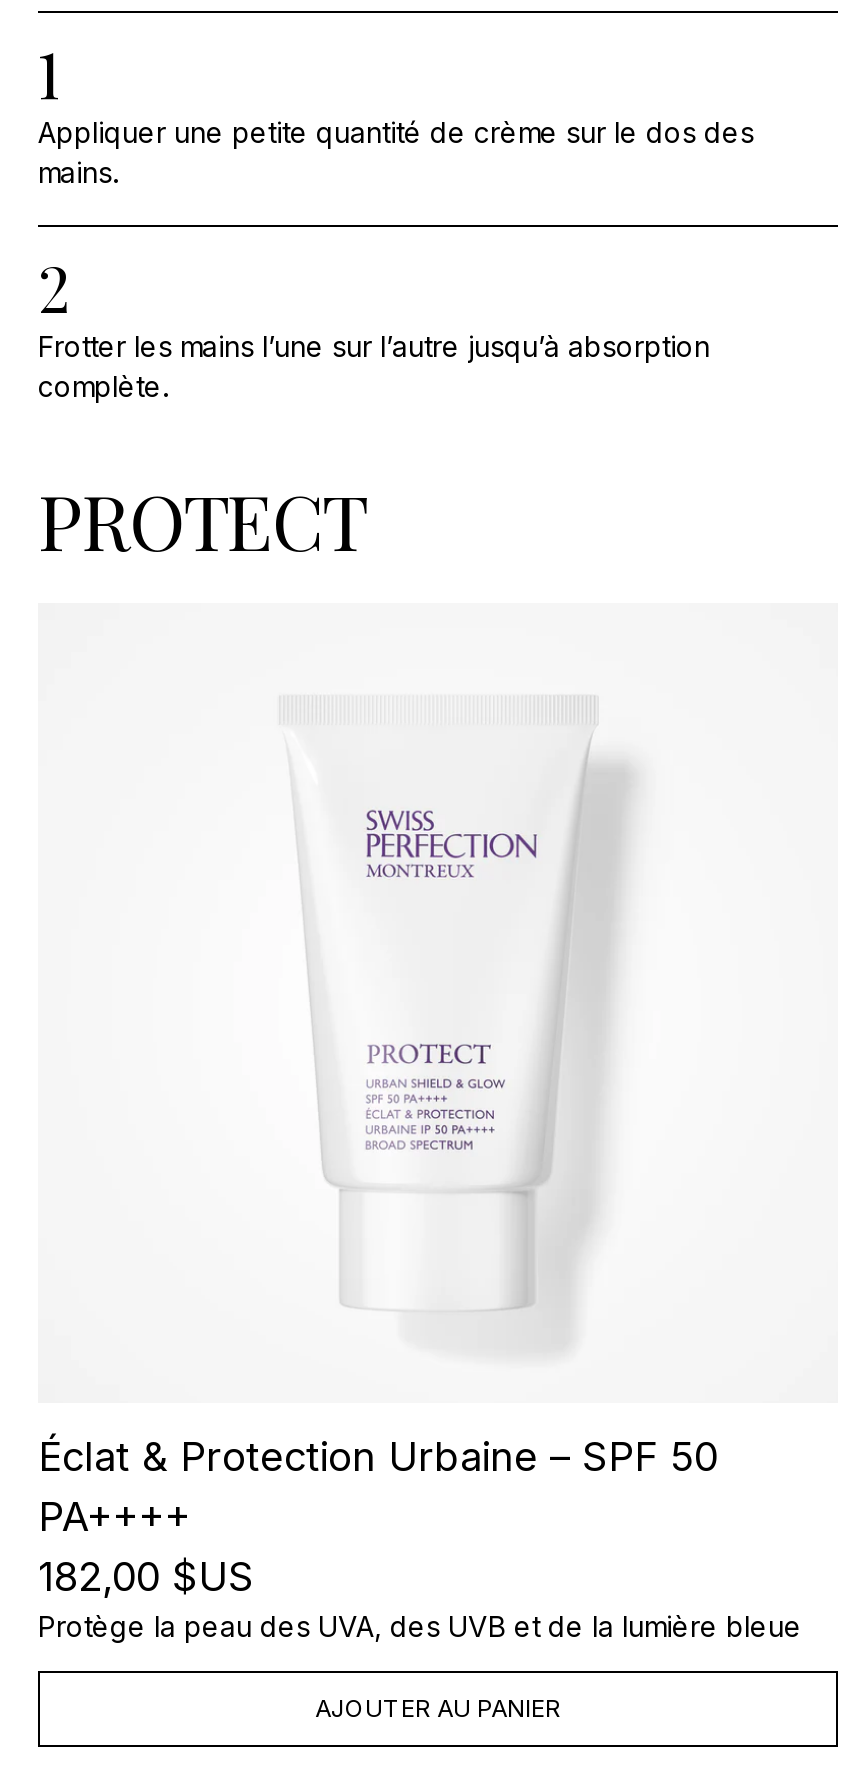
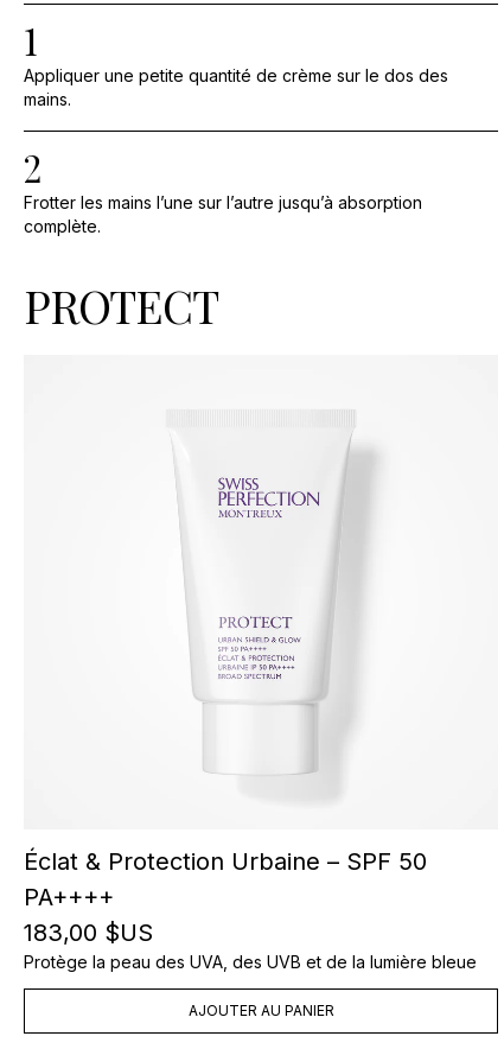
[38,1552,254,1600] 182,00 $US -> [24,918,153,946] 183,00 $US

